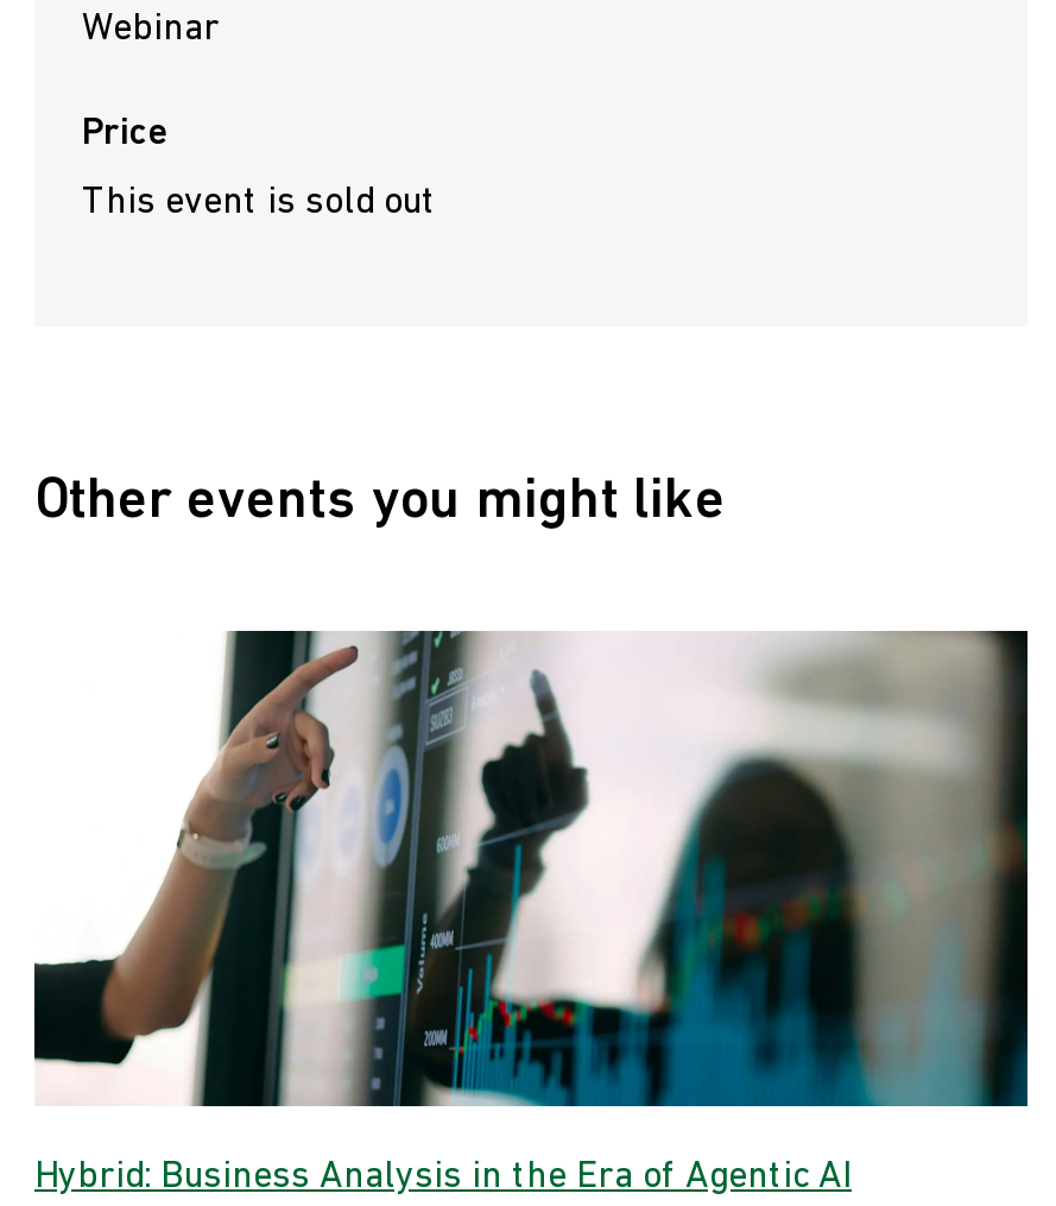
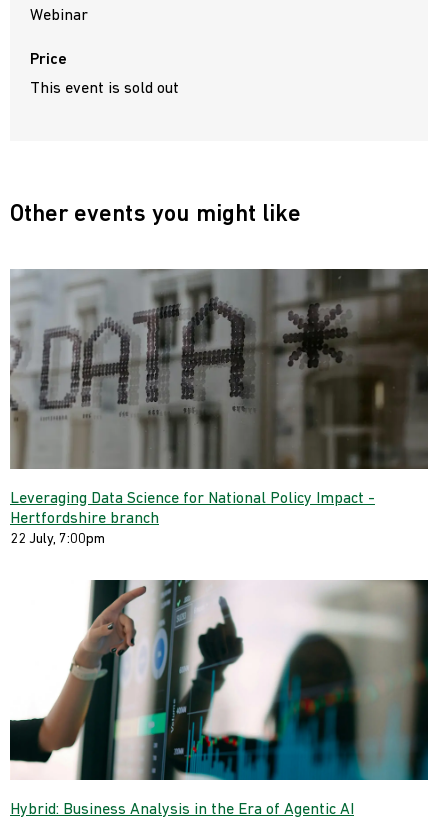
none -> [9,268,428,547] [image] | Leveraging Data Science for National Policy Impact - | Hertfordshire branch | 22 July, 7:00pm

